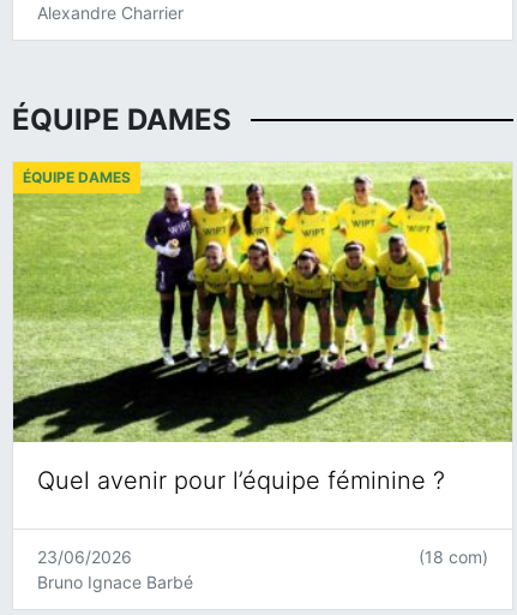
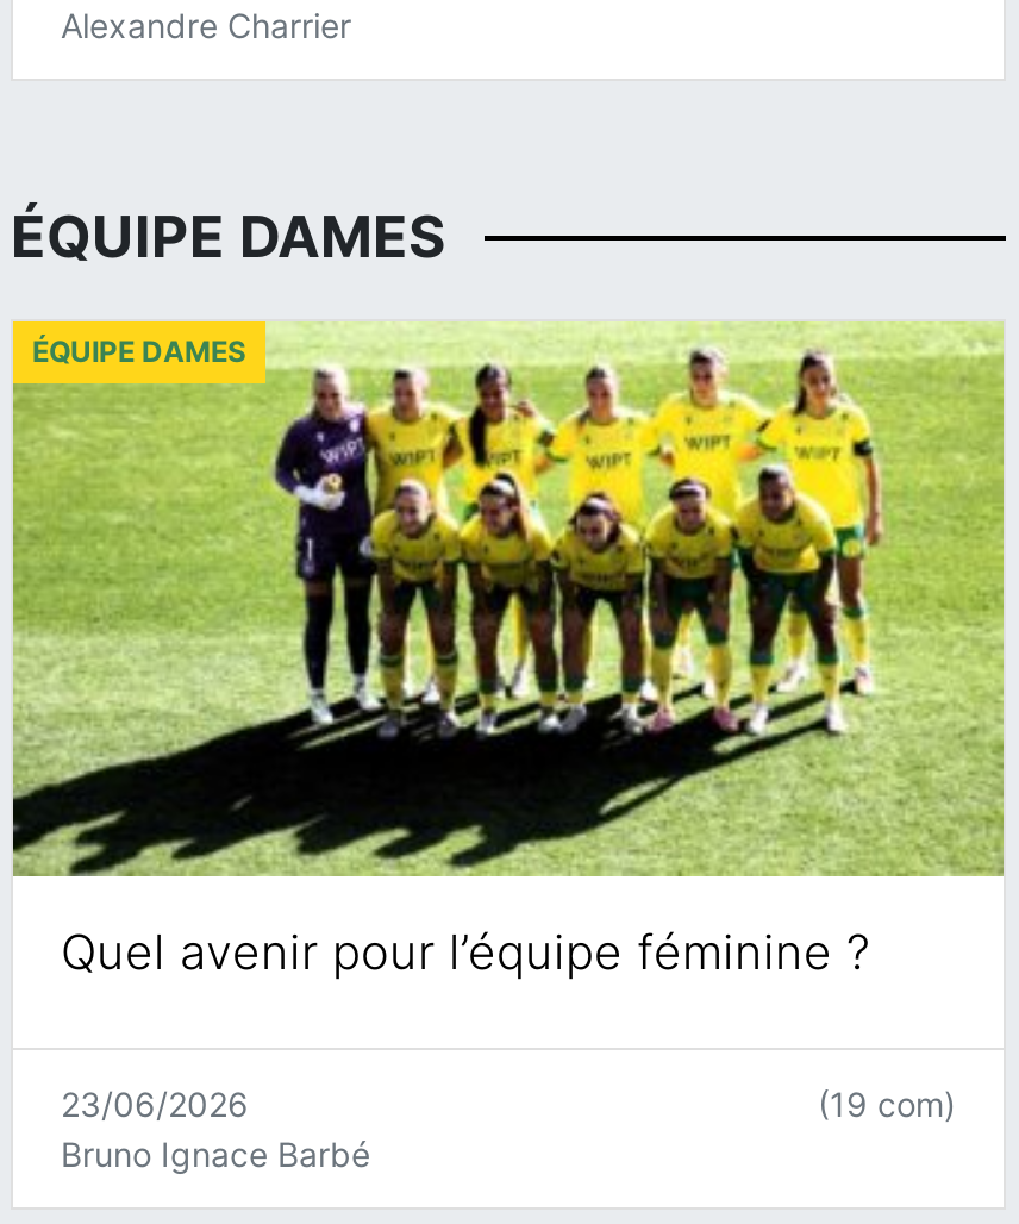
[419,547,488,567] (18 com) -> [818,1084,956,1124] (19 com)

